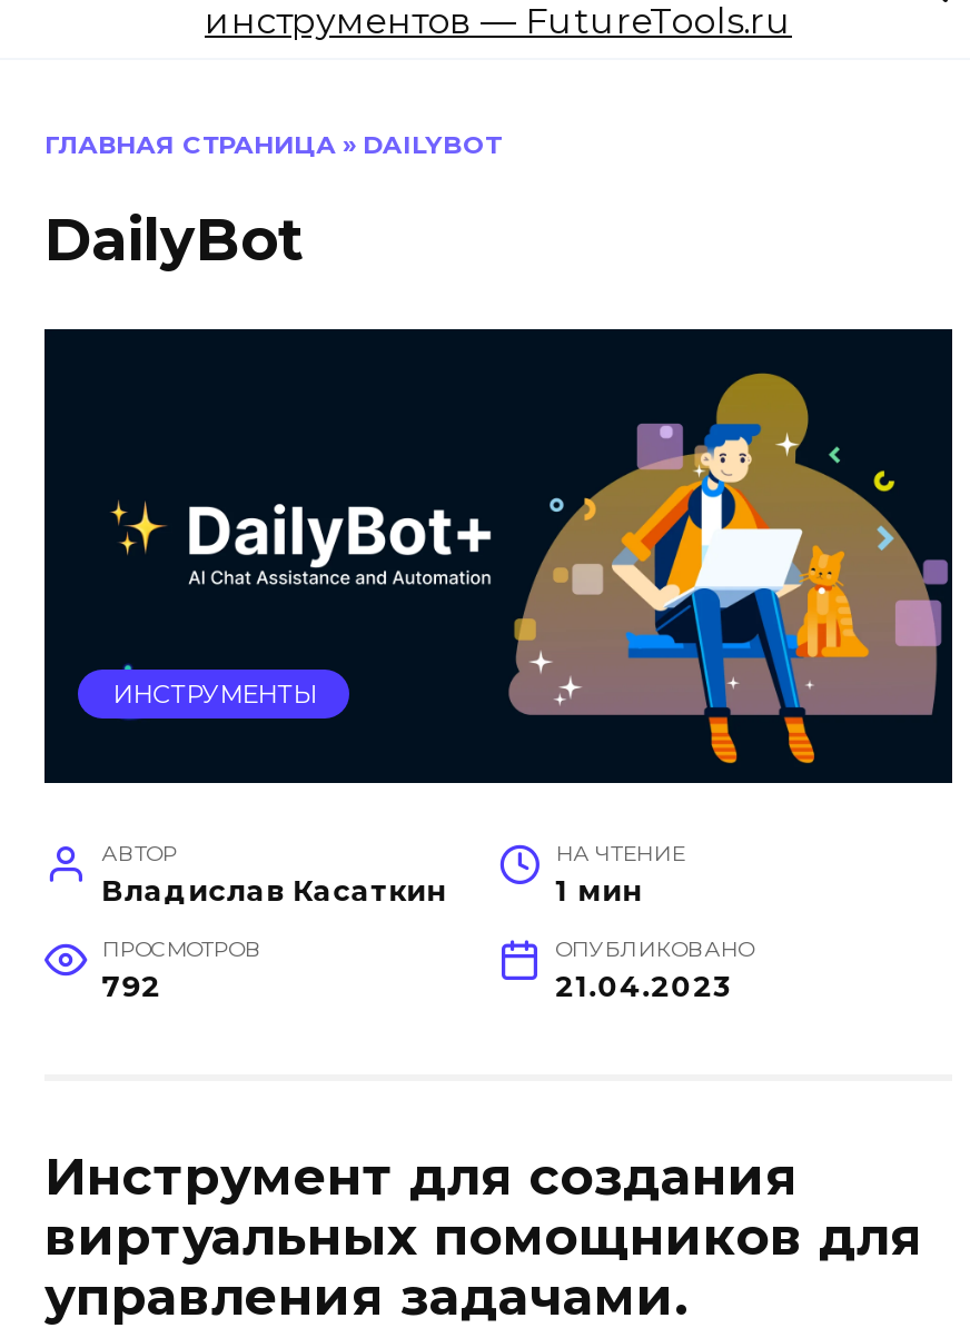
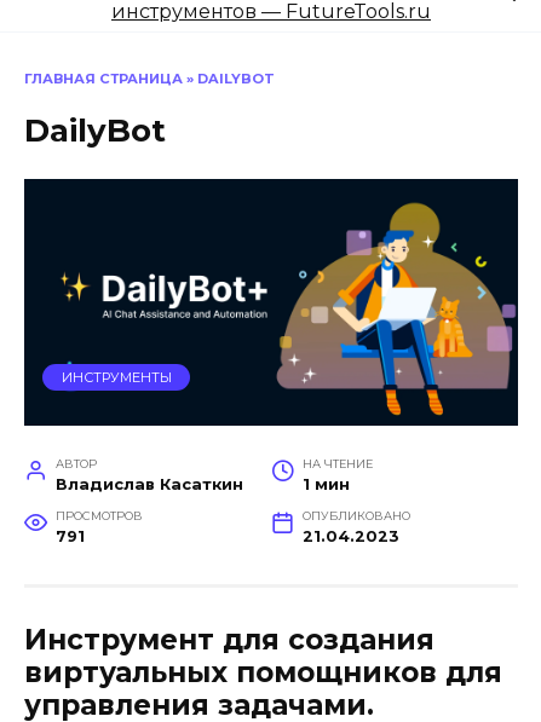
[101,969,162,1003] 792 -> [55,527,84,545] 791

